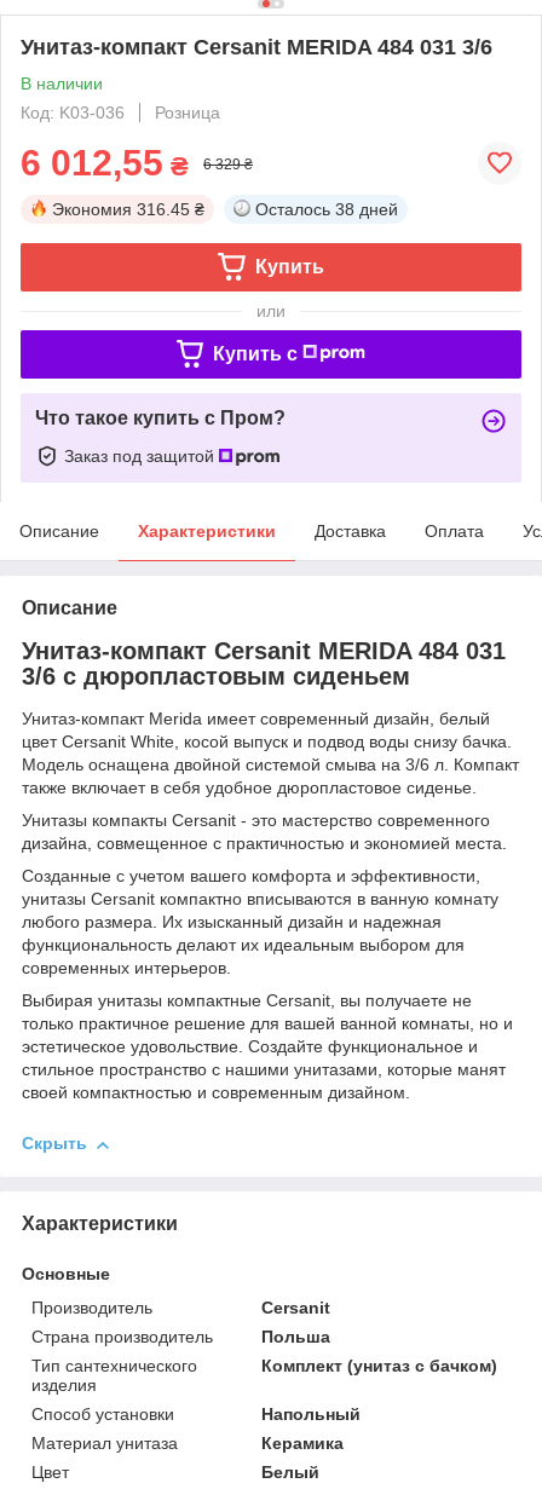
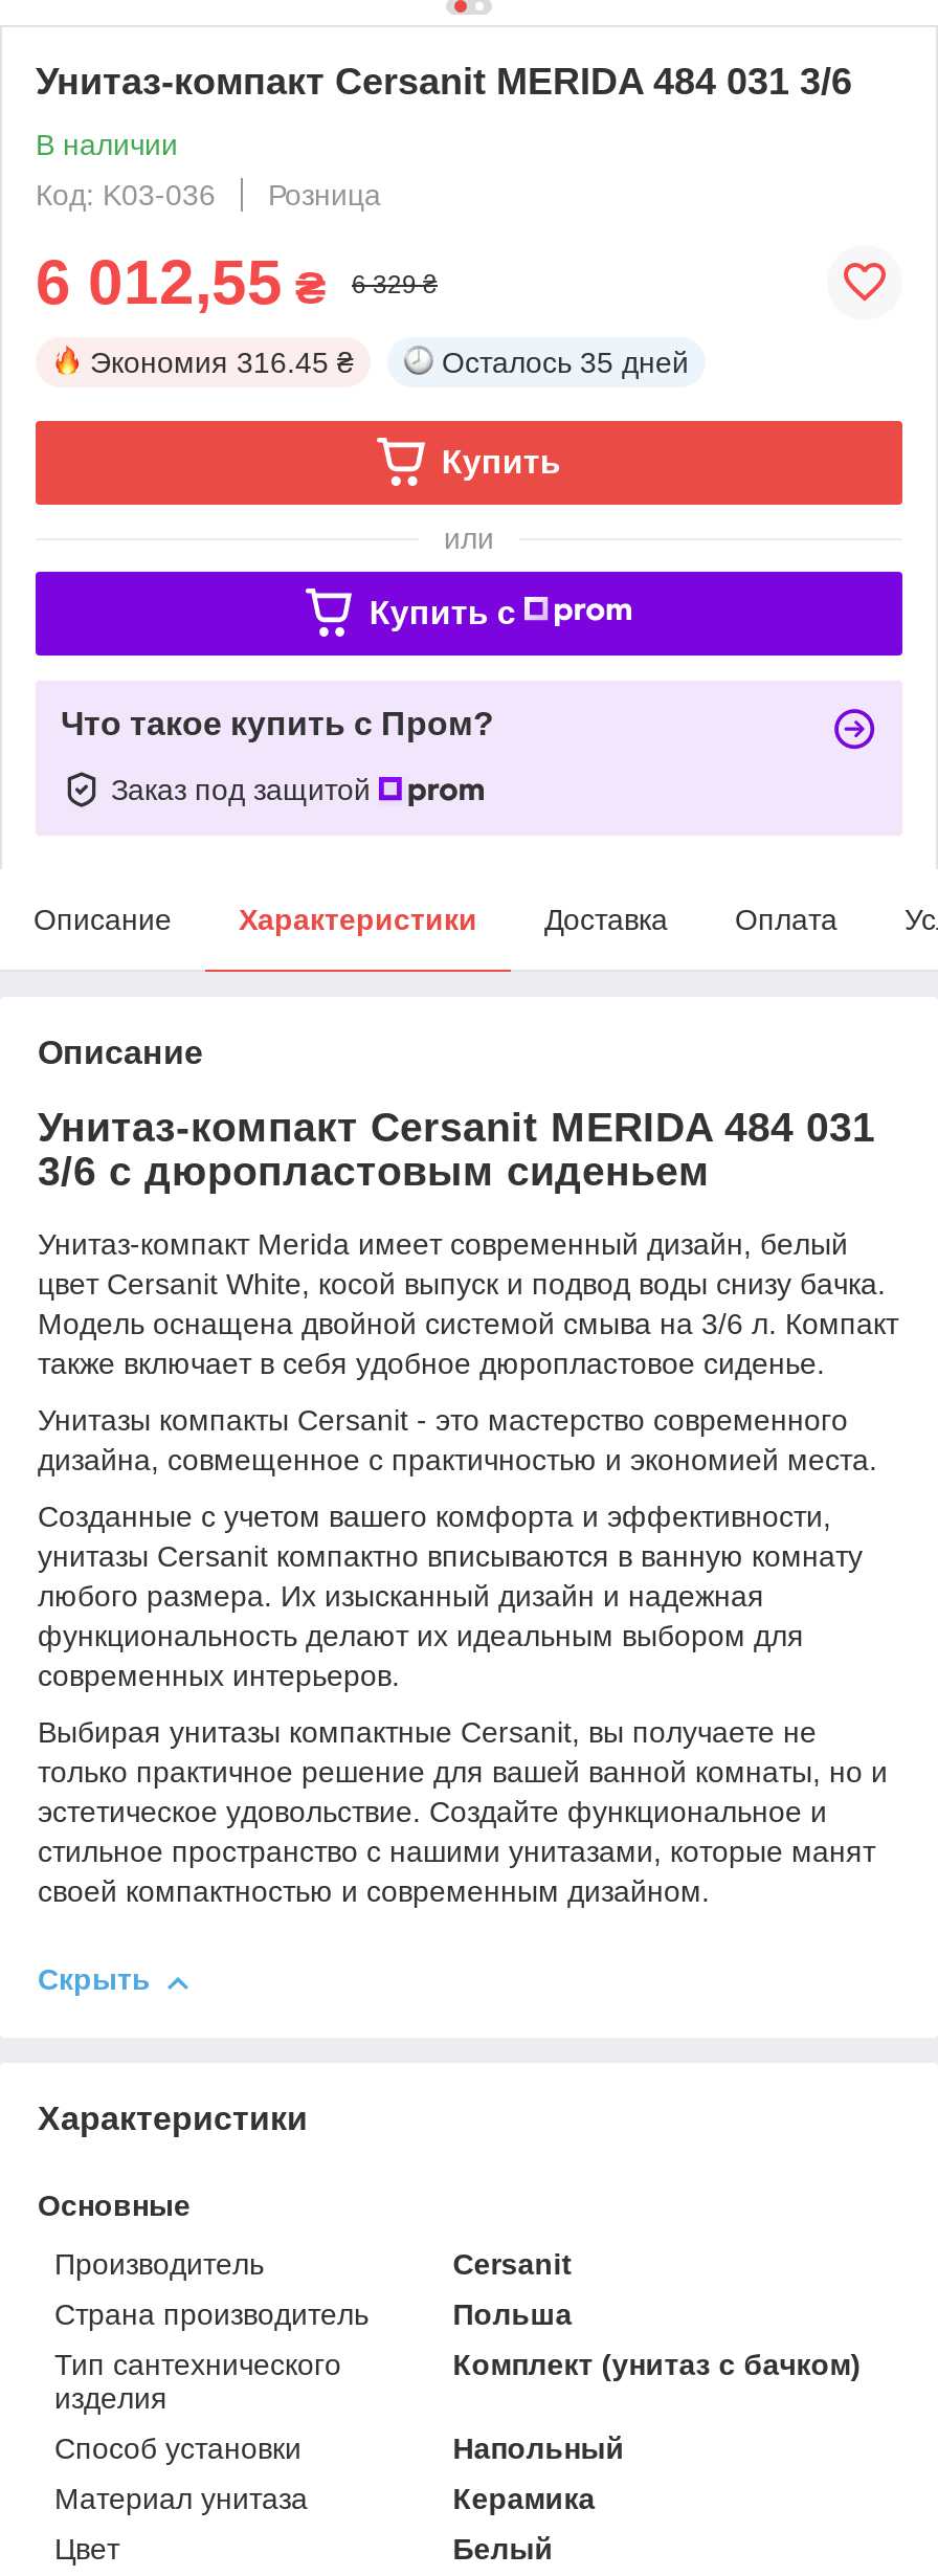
[255,199,398,219] Осталось 38 дней -> [442,345,689,379] Осталось 35 дней

